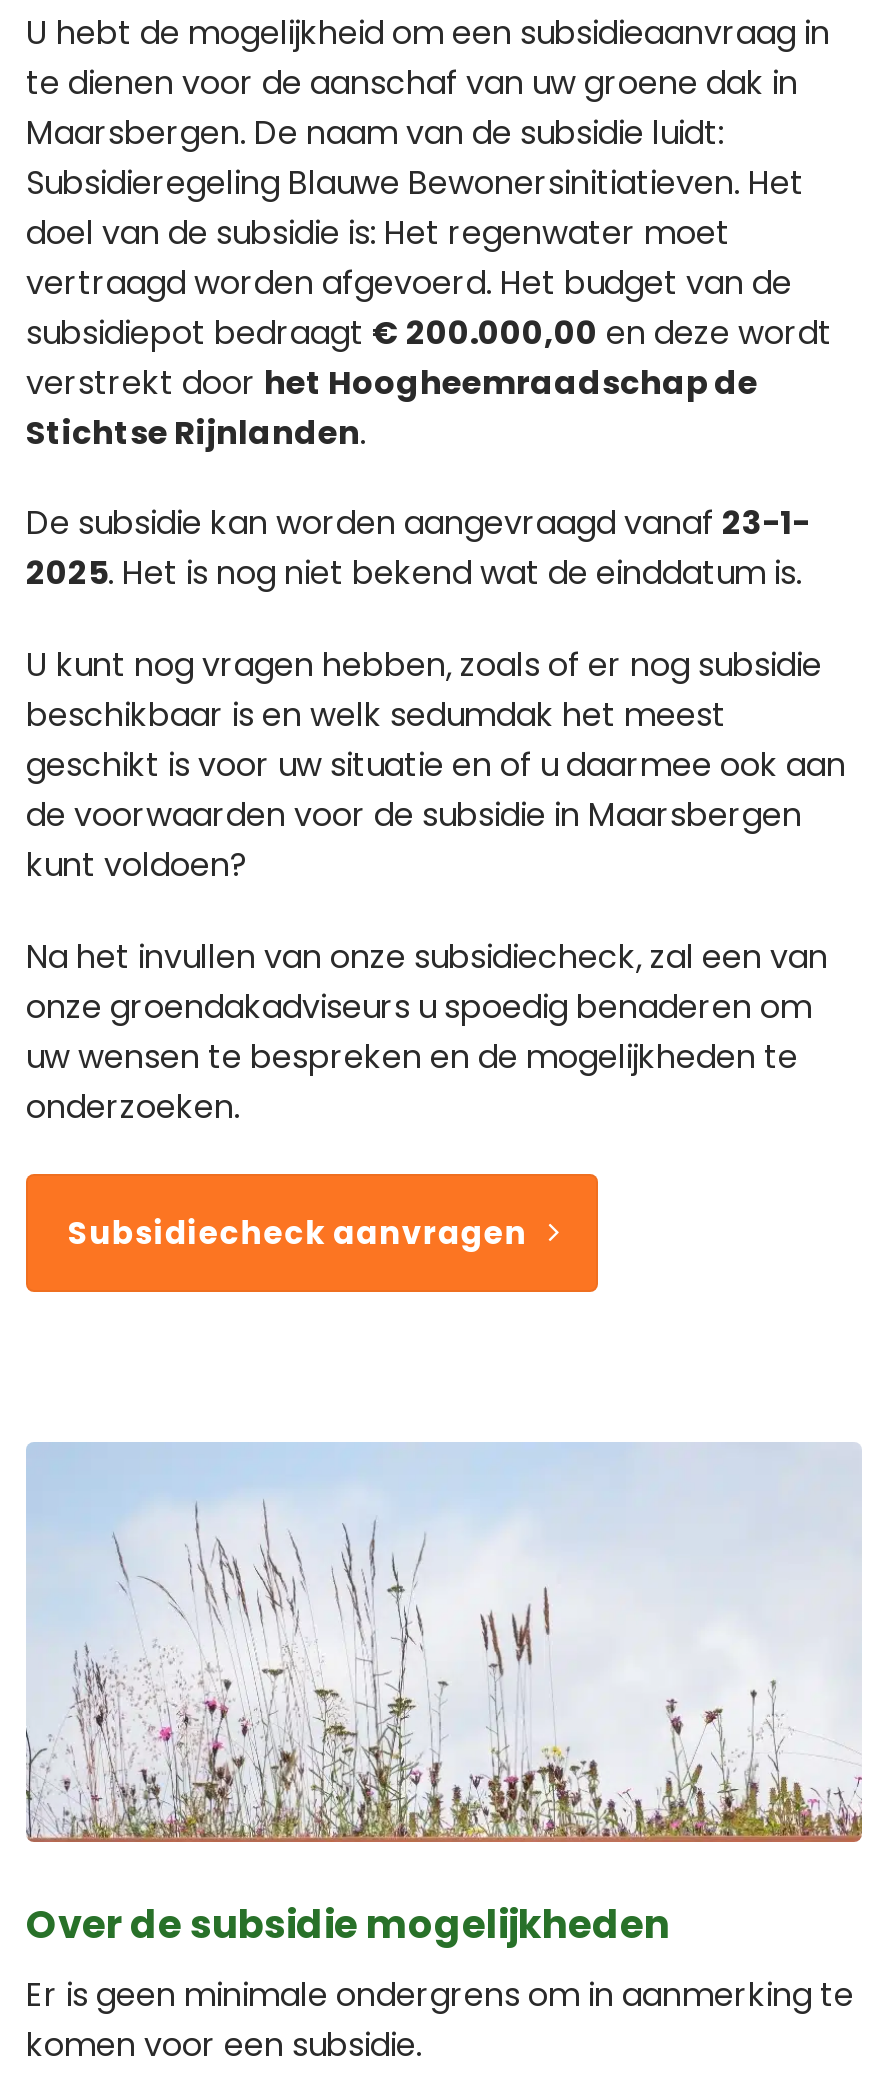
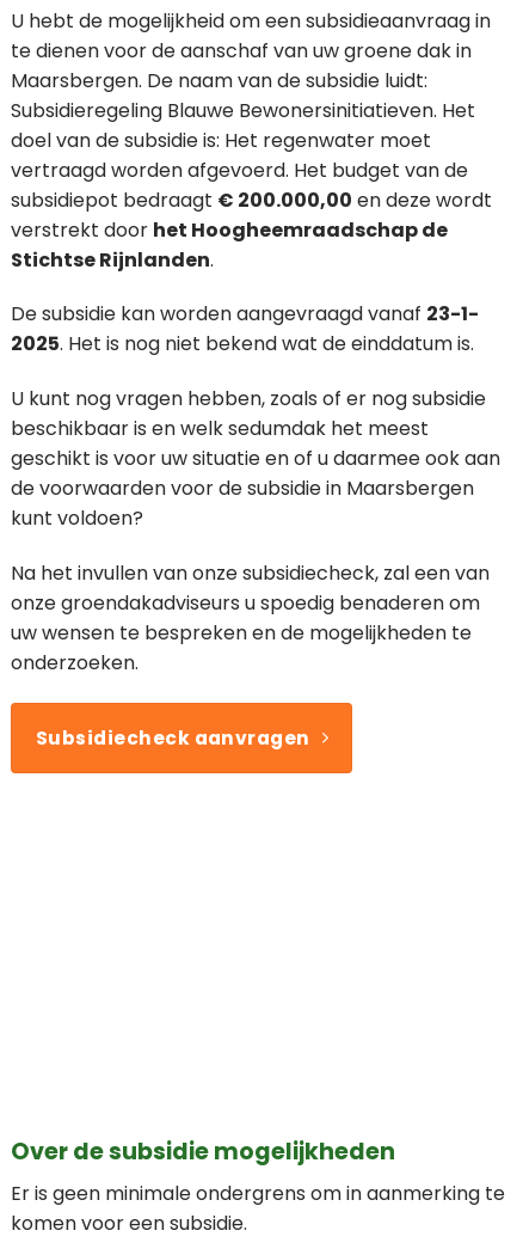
[24,1442,864,1844] [image] -> none

